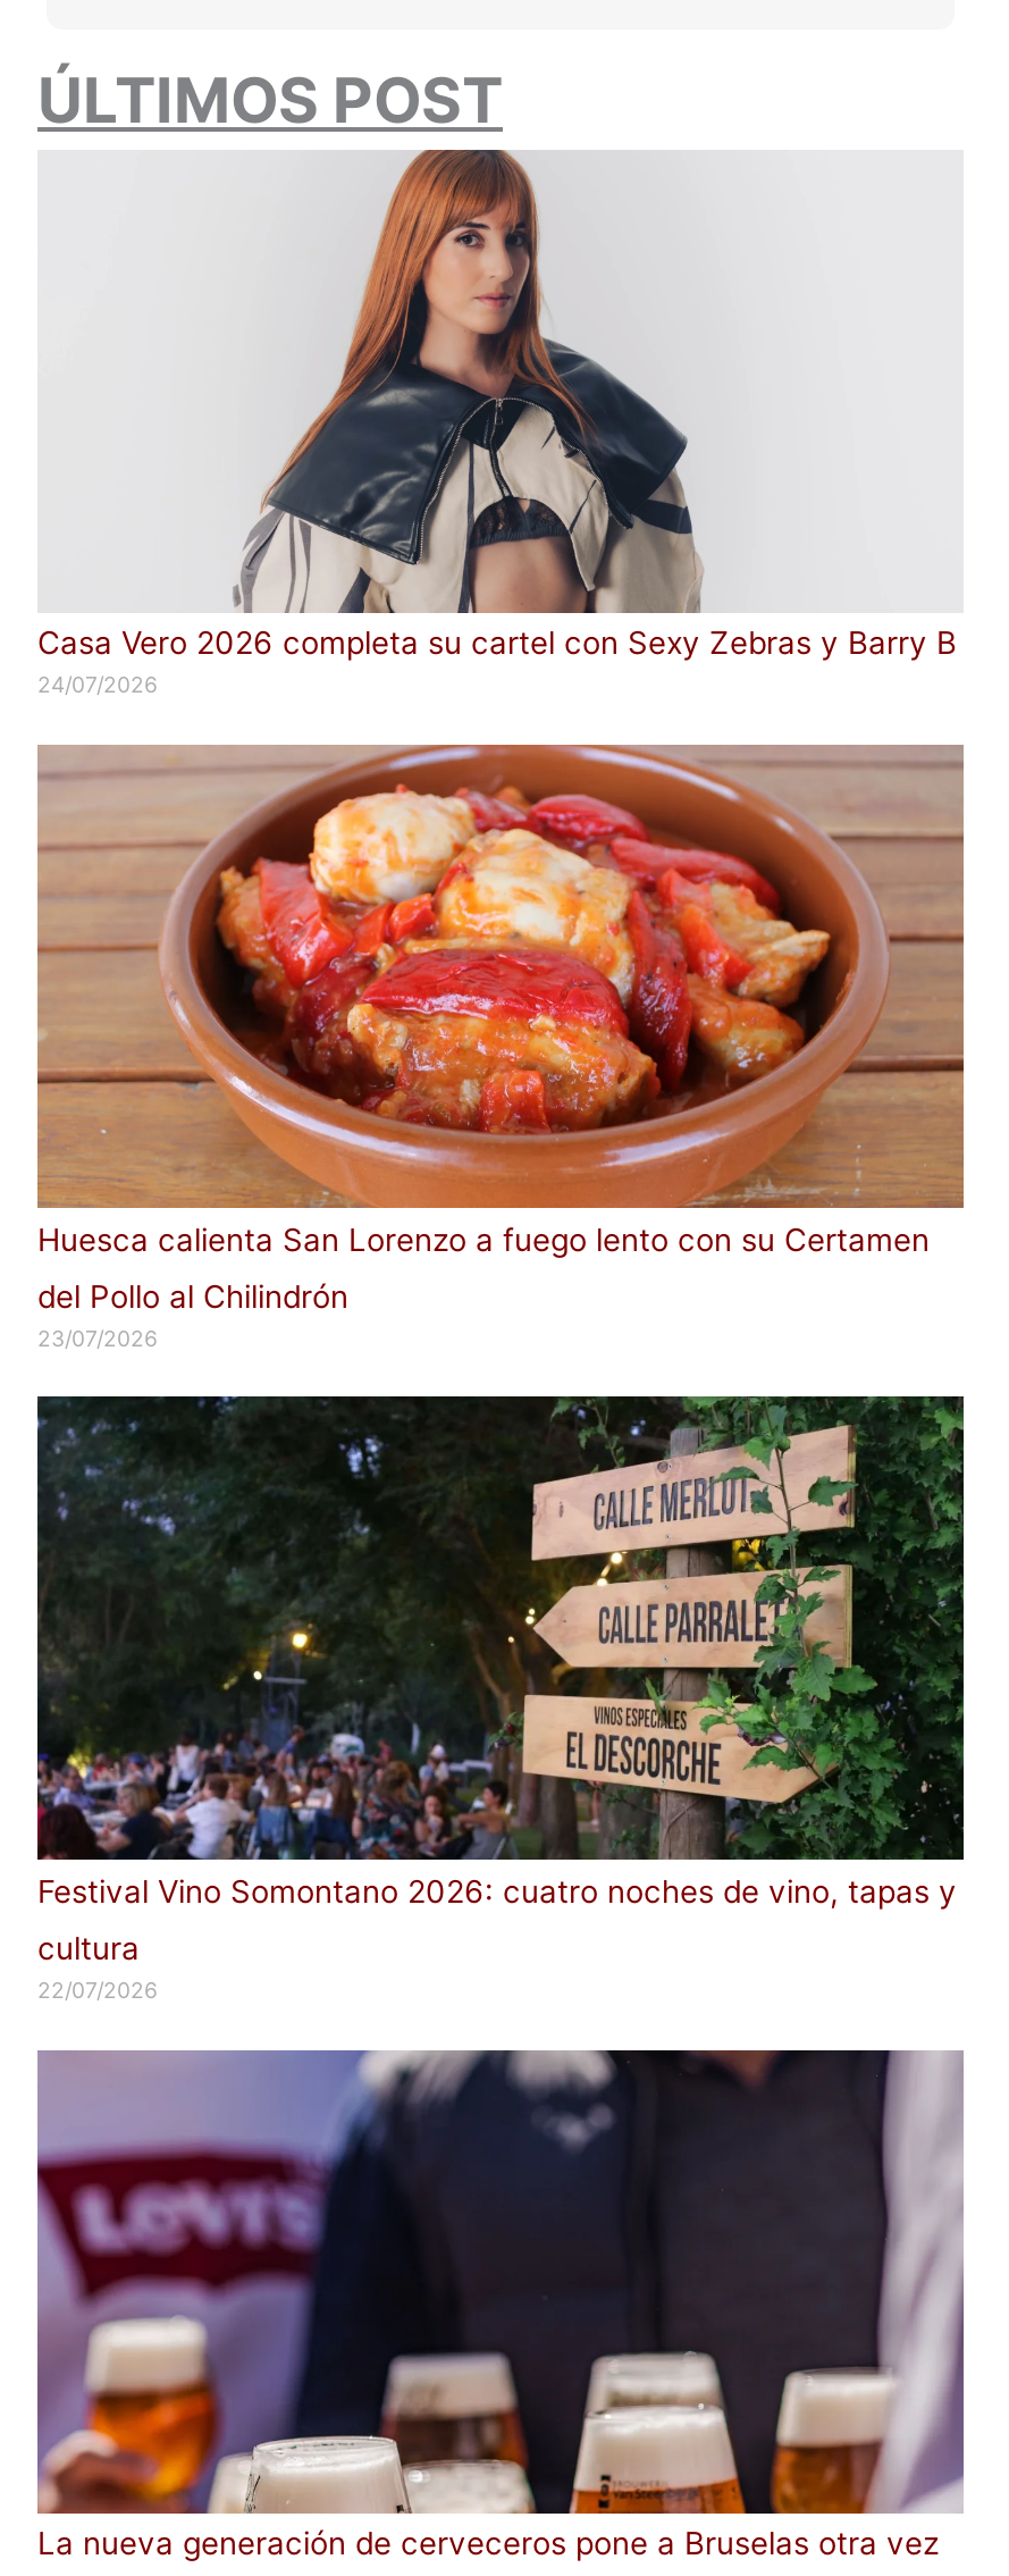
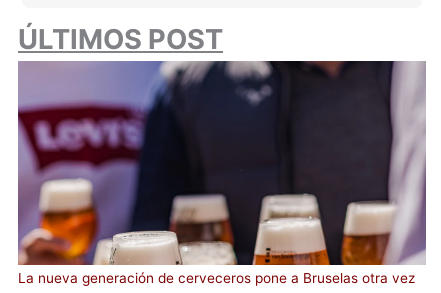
[37,150,957,698] [image] | Casa Vero 2026 completa su cartel con Sexy Zebras y Barry B | 24/07/2026 -> none
[35,742,966,1350] [image] | Huesca calienta San Lorenzo a fuego lento con su Certamen | del Pollo al Chilindrón | 23/07/2026 -> none
[35,1394,966,2002] [image] | Festival Vino Somontano 2026: cuatro noches de vino, tapas y | cultura | 22/07/2026 -> none

